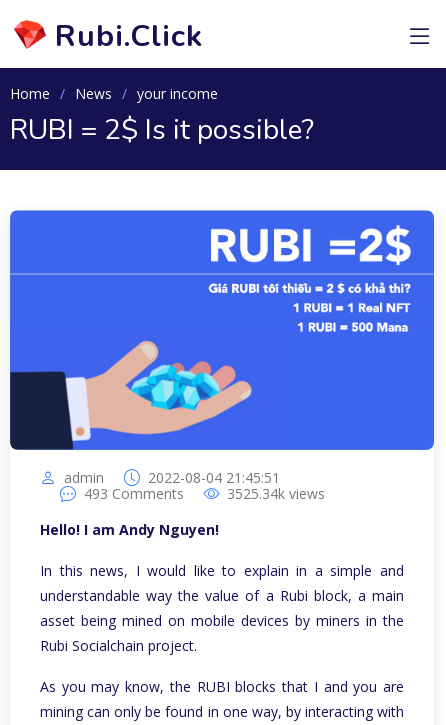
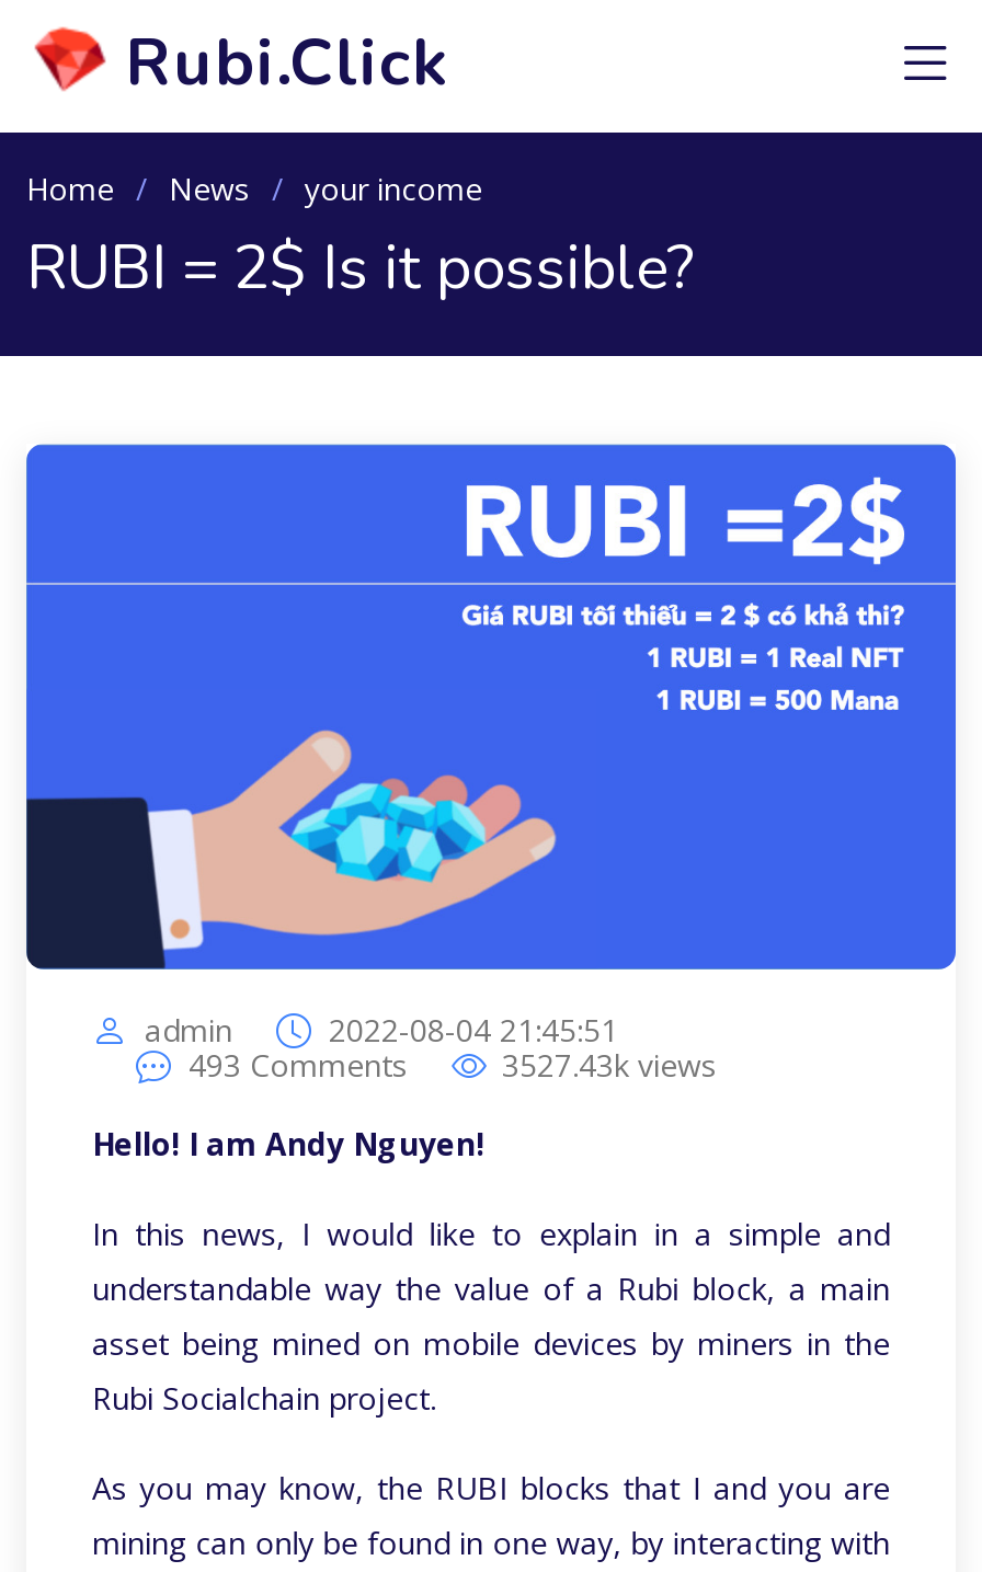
[227,484,325,503] 3525.34k views -> [502,1045,717,1087] 3527.43k views

